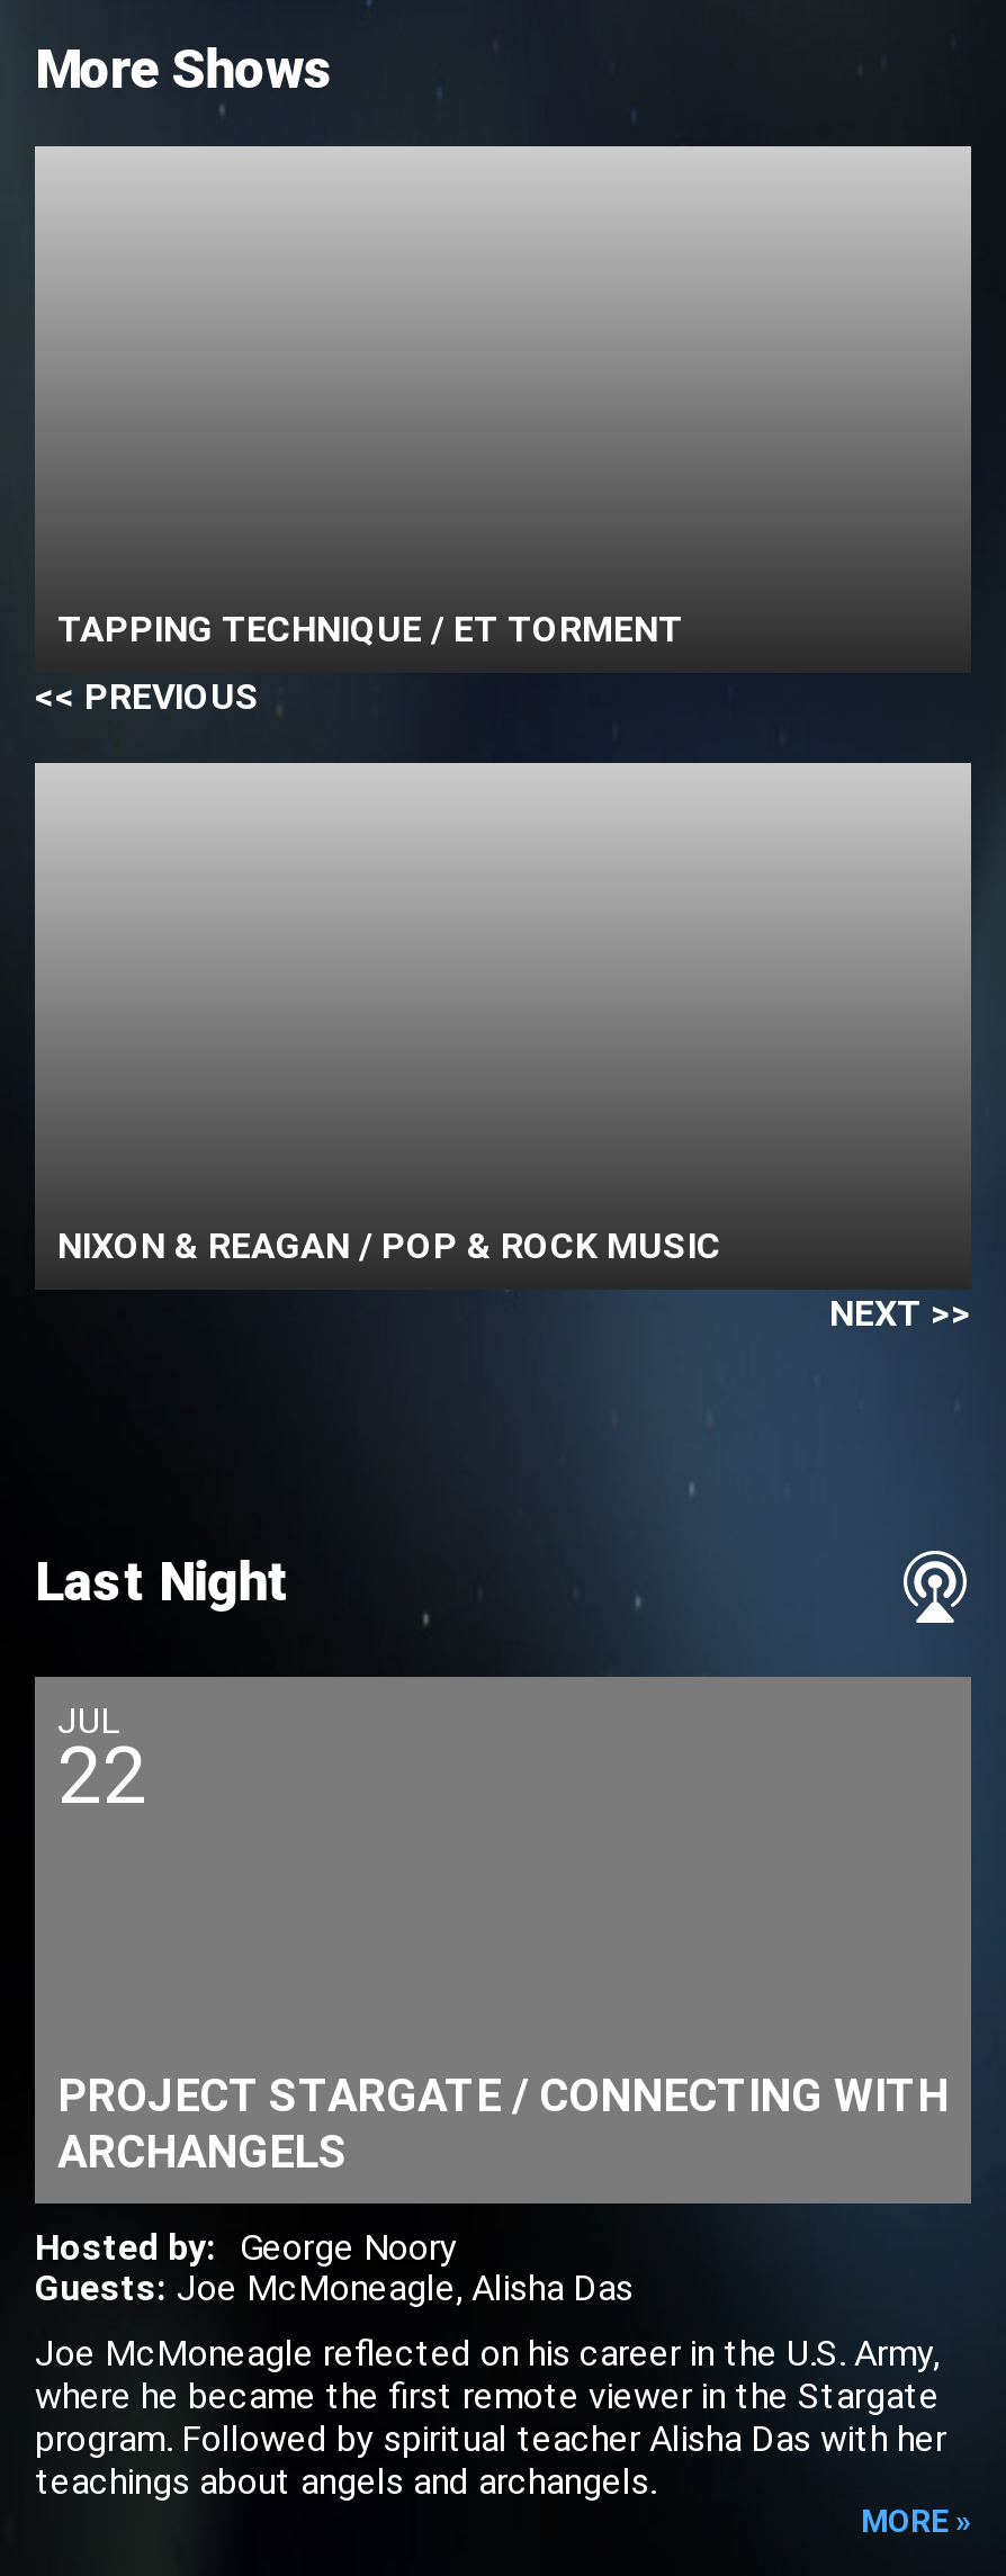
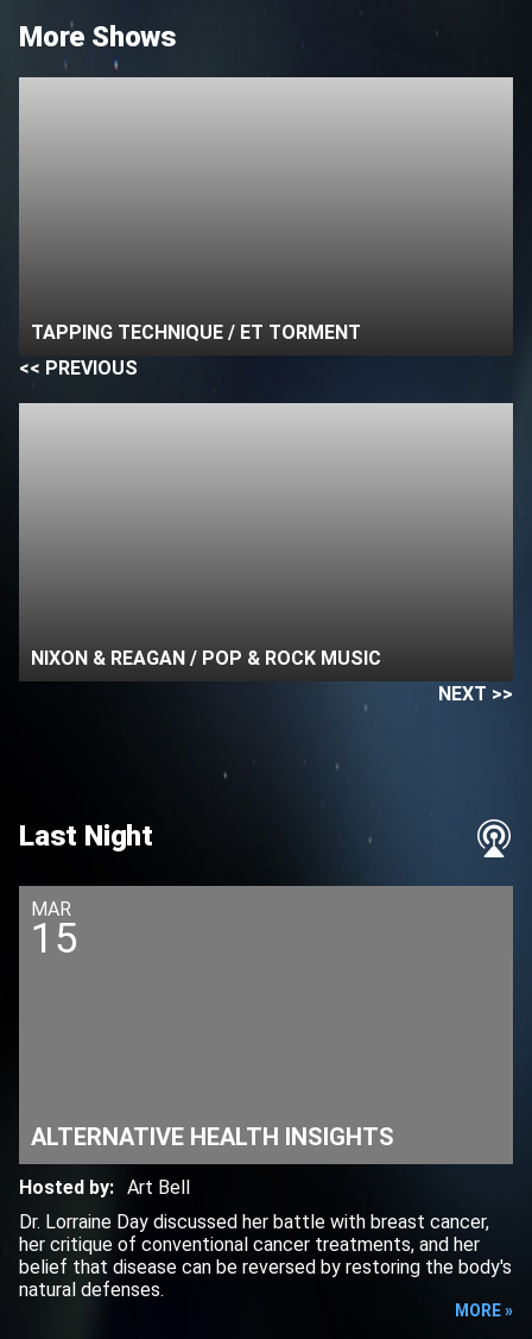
[57,1699,147,1822] JUL | 22 -> [31,897,78,963] MAR | 15
[57,2068,949,2178] PROJECT STARGATE / CONNECTING WITH | ARCHANGELS -> [31,1122,394,1151] ALTERNATIVE HEALTH INSIGHTS
[35,2225,634,2309] Hosted by: George Noory | Guests: Joe McMoneagle, Alisha Das -> [19,1176,190,1198] Hosted by: Art Bell
[35,2331,946,2502] Joe McMoneagle reflected on his career in the U.S. Army, | where he became the first remote viewer in the Stargate | program. Followed by spiritual teacher Alisha Das with her | teachings about angels and archangels. -> [19,1210,512,1301] Dr. Lorraine Day discussed her battle with breast cancer, | her critique of conventional cancer treatments, and her | belief that disease can be reversed by restoring the body's | natural defenses.

